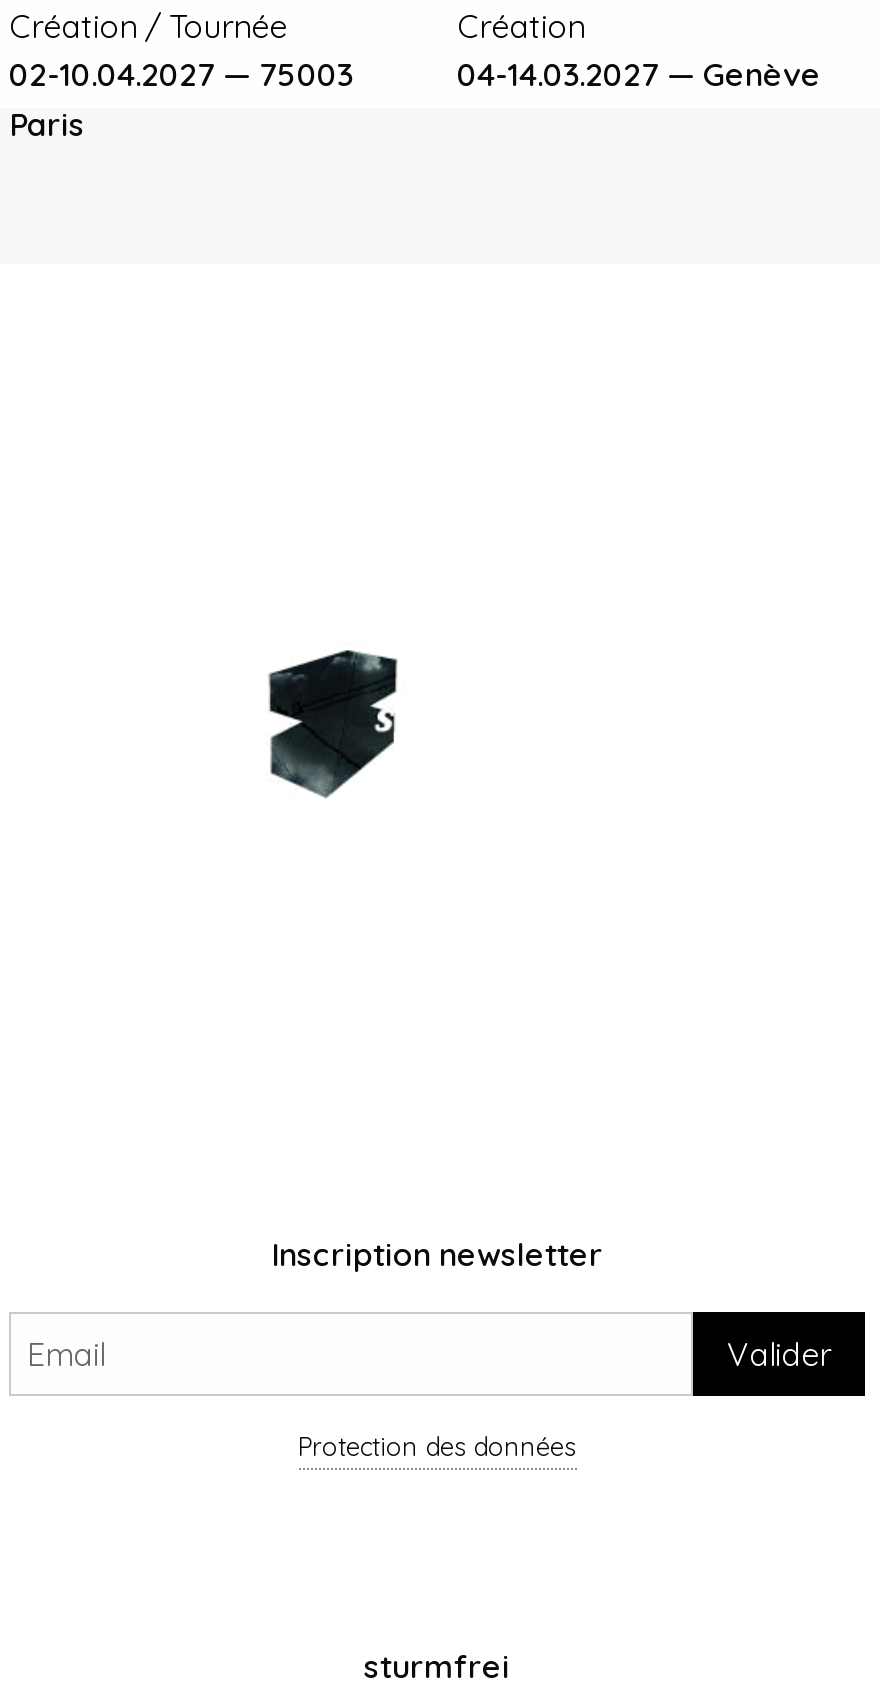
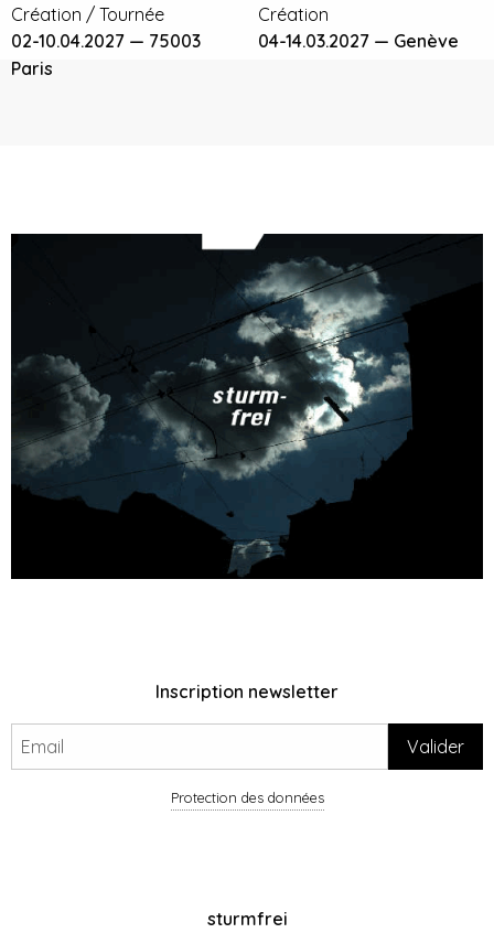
none -> [10,233,484,580] [image]

